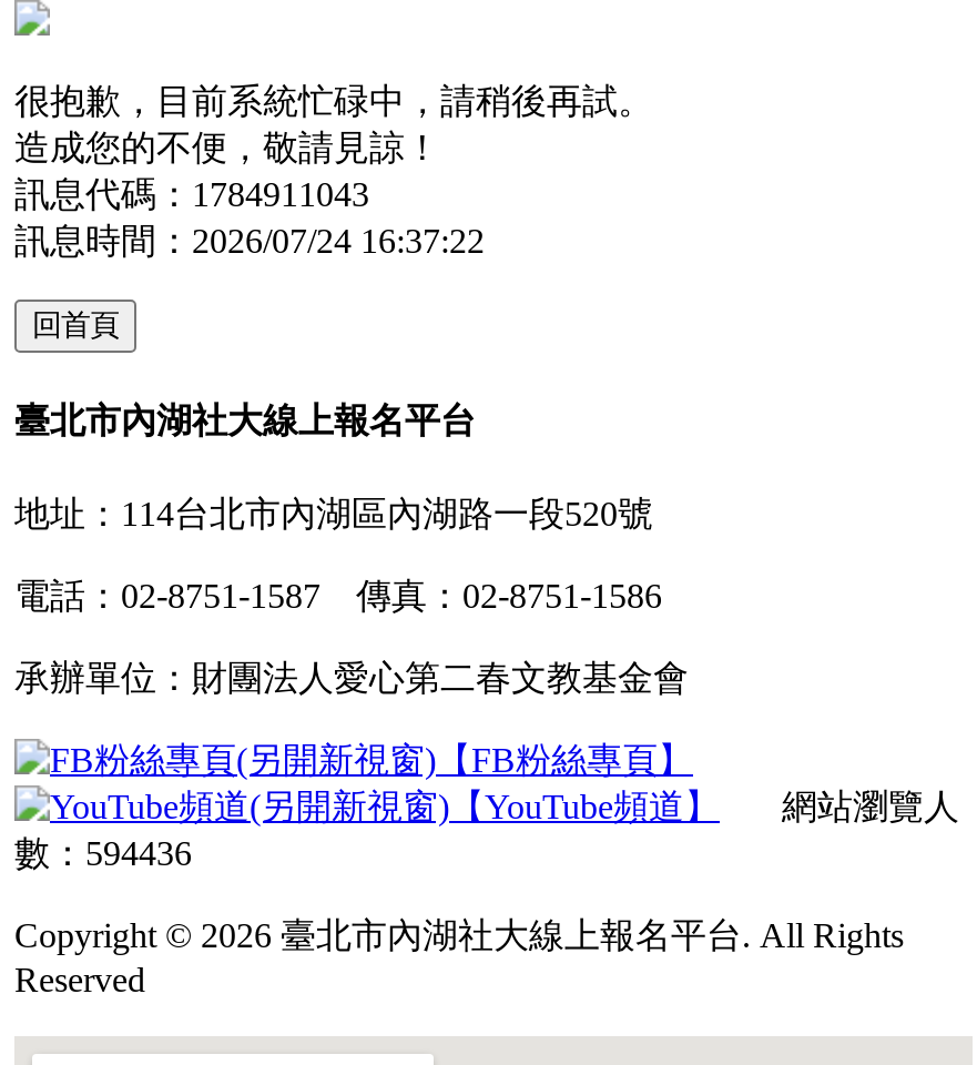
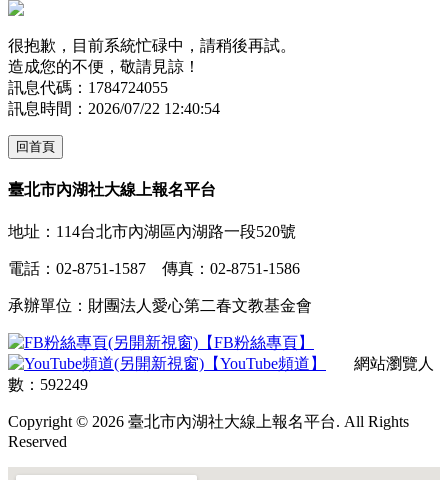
[14,175,369,212] 訊息代碼：1784911043 -> [8,79,168,96] 訊息代碼：1784724055
[14,221,485,259] 訊息時間：2026/07/24 16:37:22 -> [8,100,220,117] 訊息時間：2026/07/22 12:40:54
[14,835,192,872] 數：594436 -> [8,376,88,393] 數：592249

